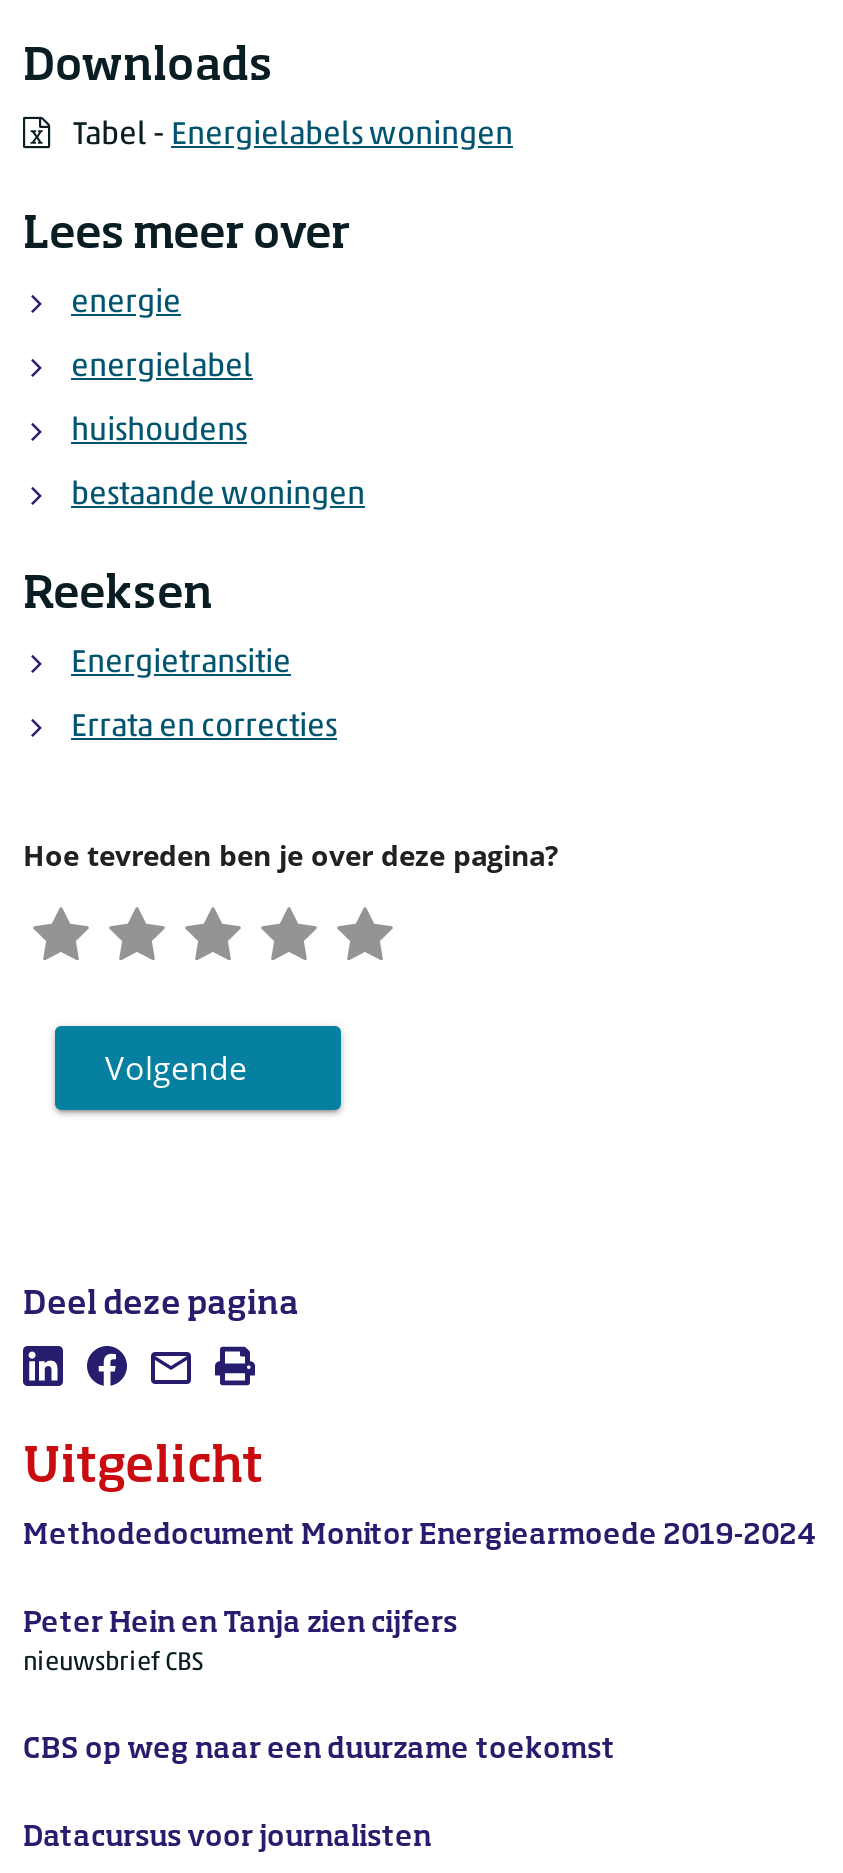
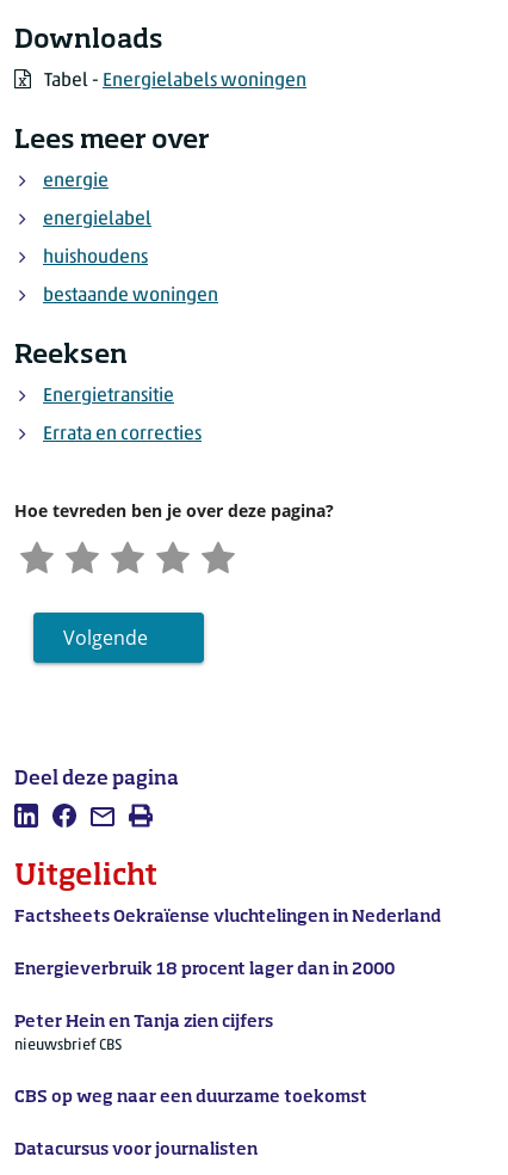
[23,1521,817,1549] Methodedocument Monitor Energiearmoede 2019-2024 -> [14,908,441,977] Factsheets Oekraïense vluchtelingen in Nederland | Energieverbruik 18 procent lager dan in 2000

